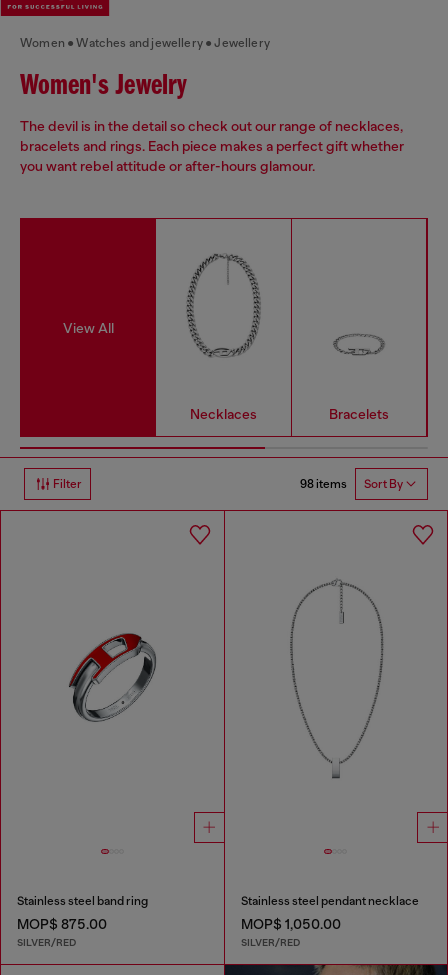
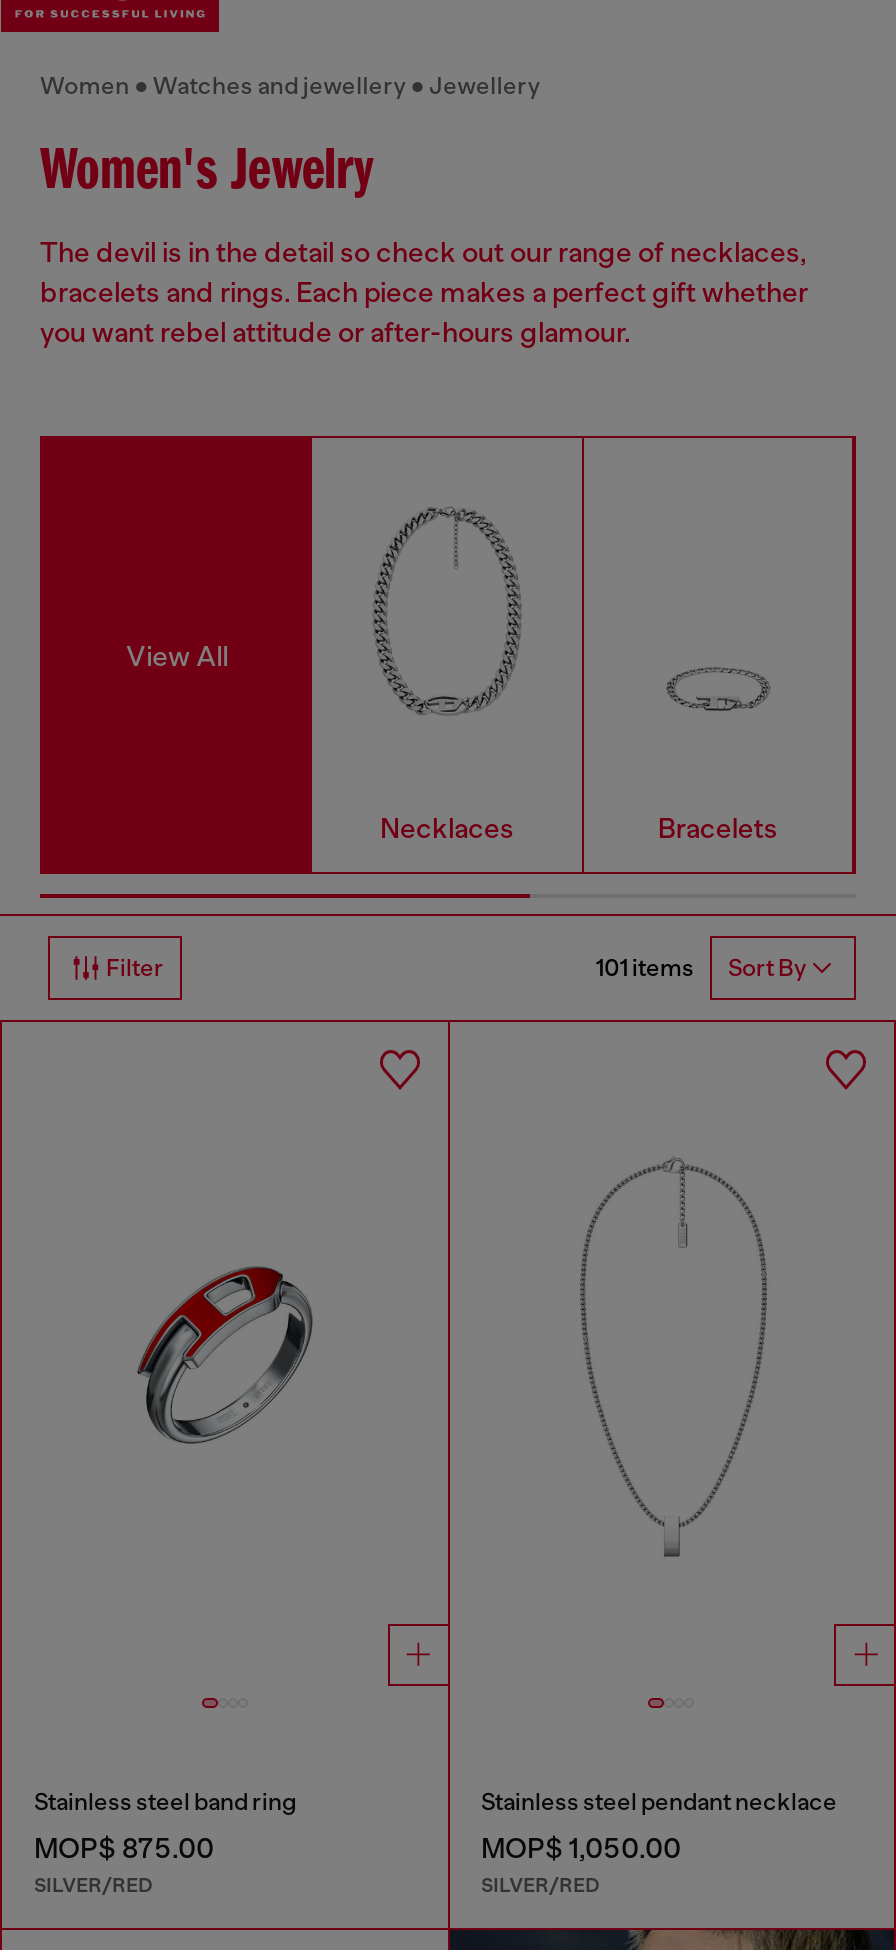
[300,477,403,491] 98 items Sort By -> [596,954,806,983] 101 items Sort By

